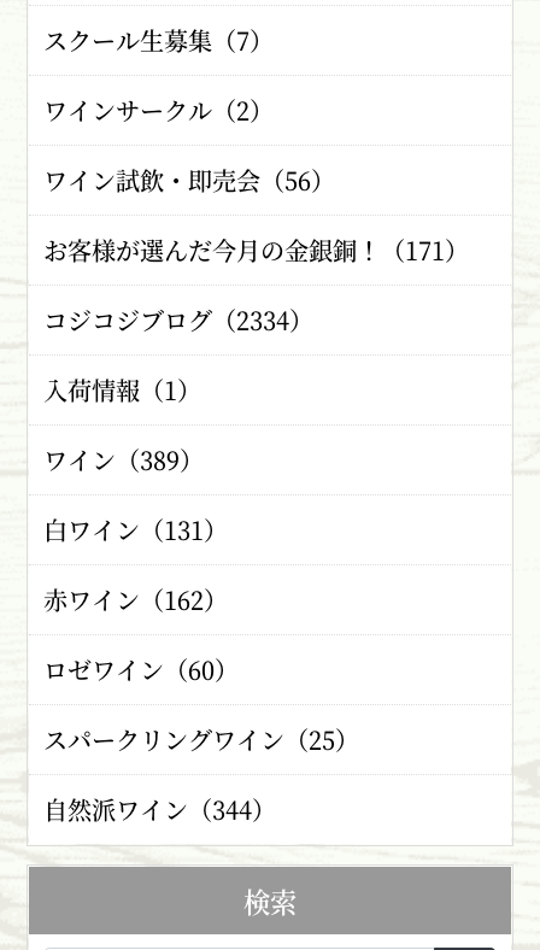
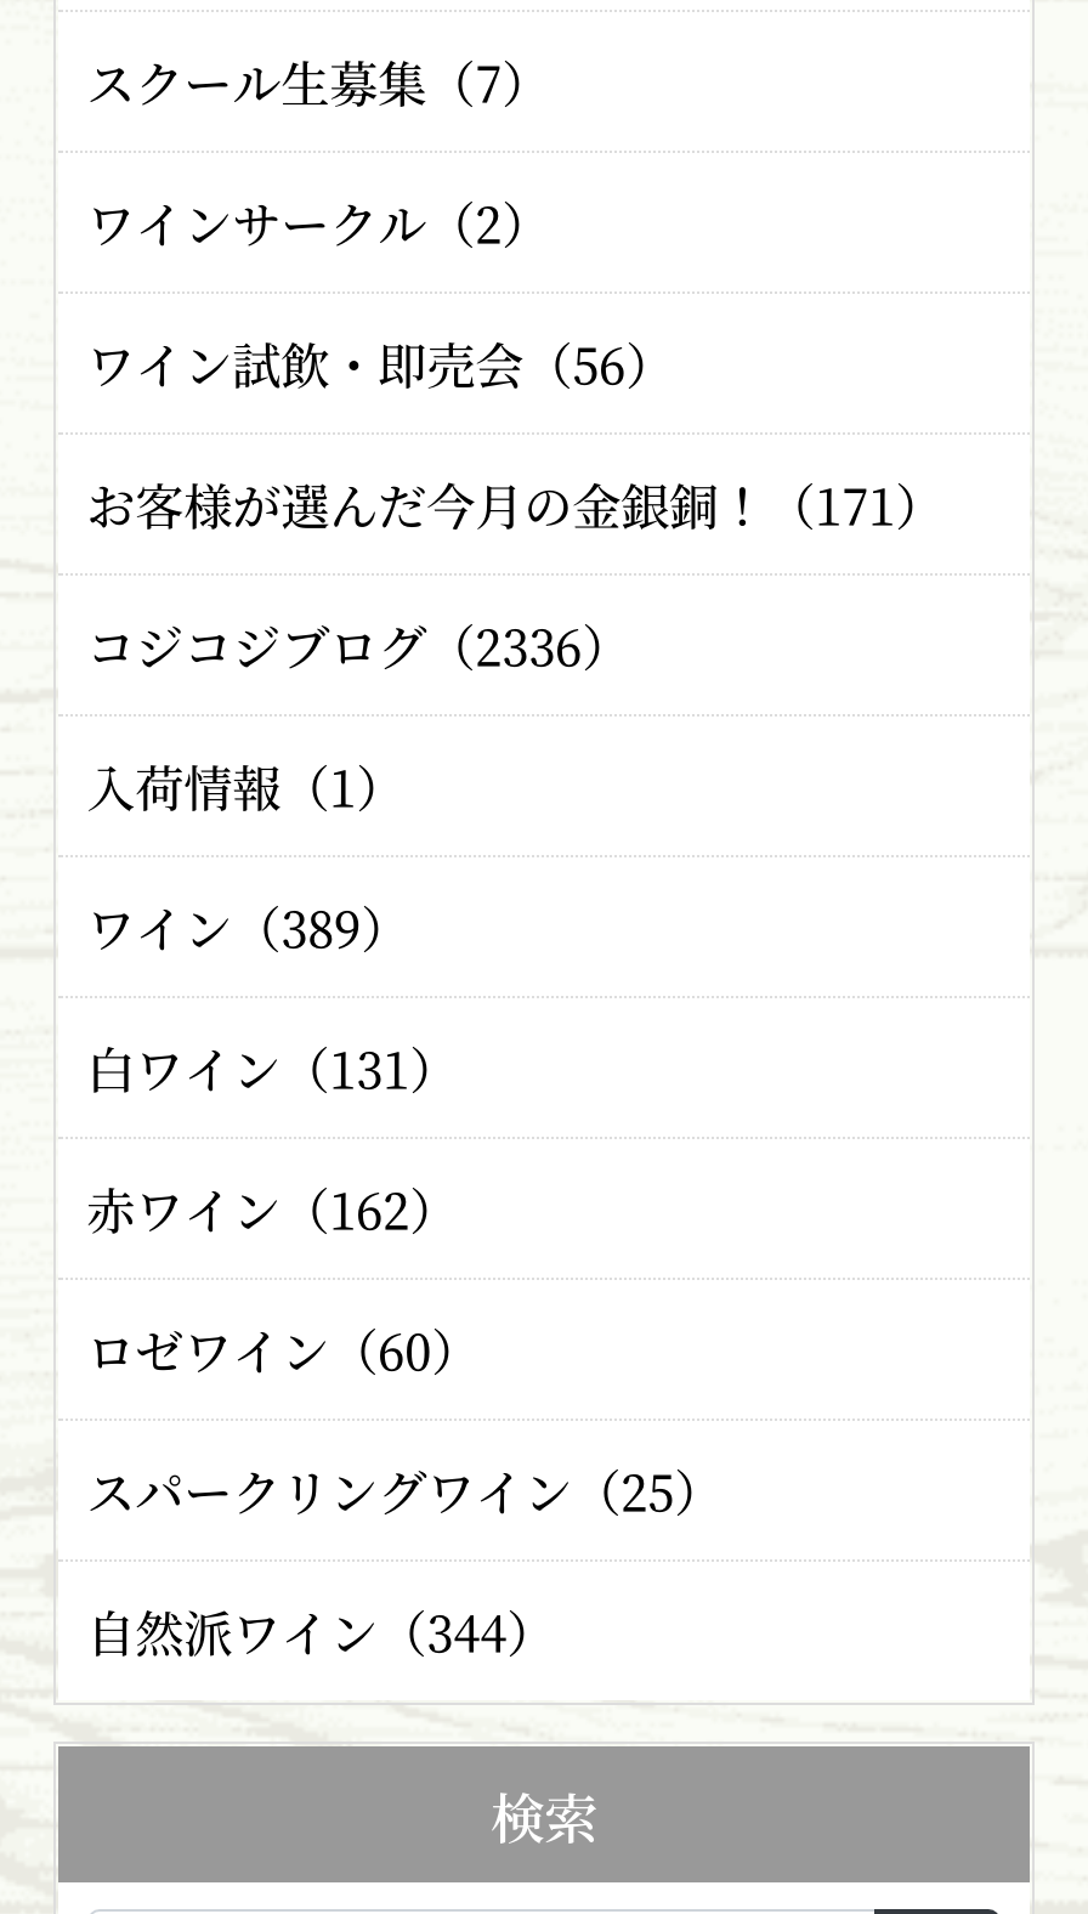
[43,302,313,337] コジコジブログ（2334） -> [86,609,630,680] コジコジブログ（2336）

